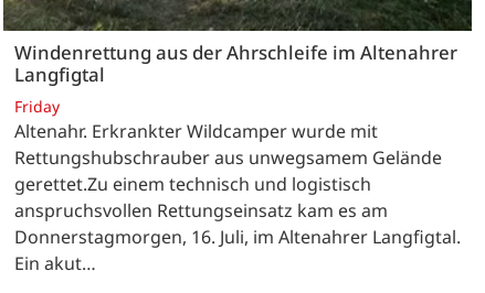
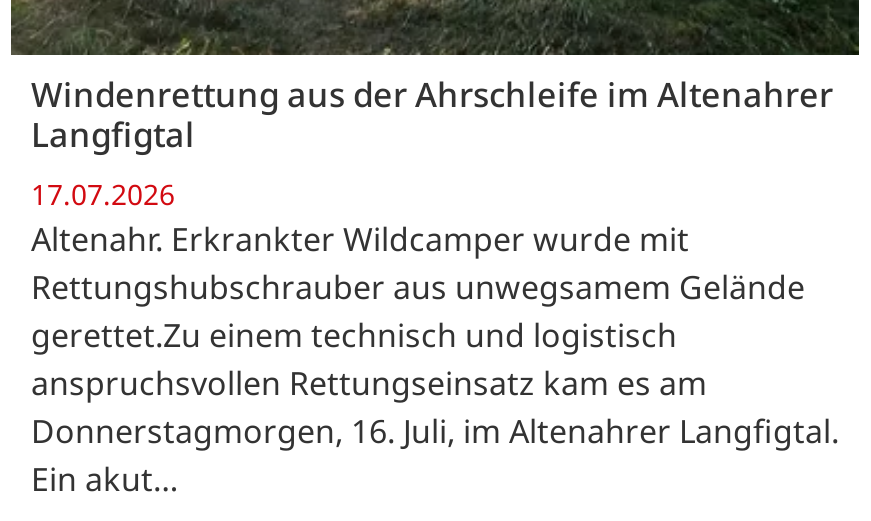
[14,96,60,117] Friday -> [31,175,175,213] 17.07.2026

